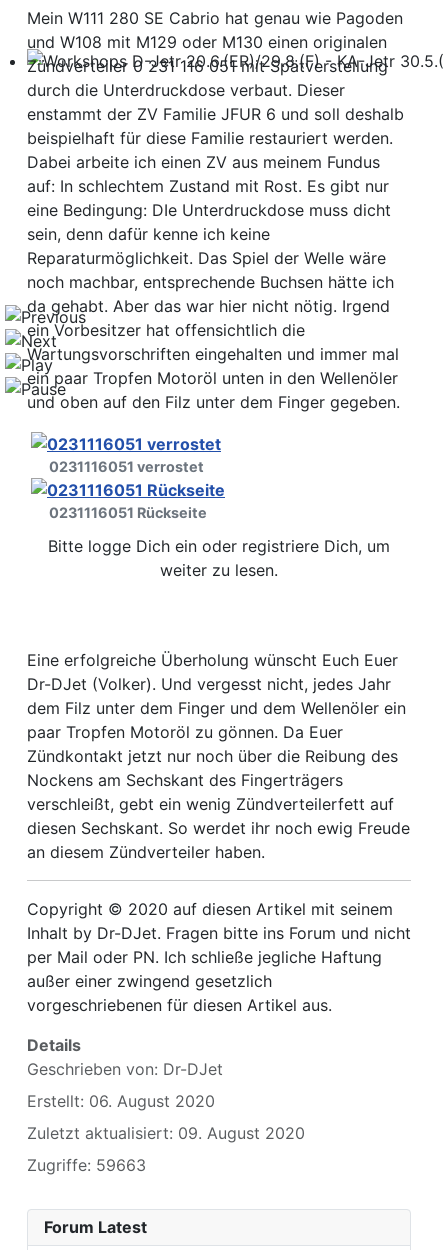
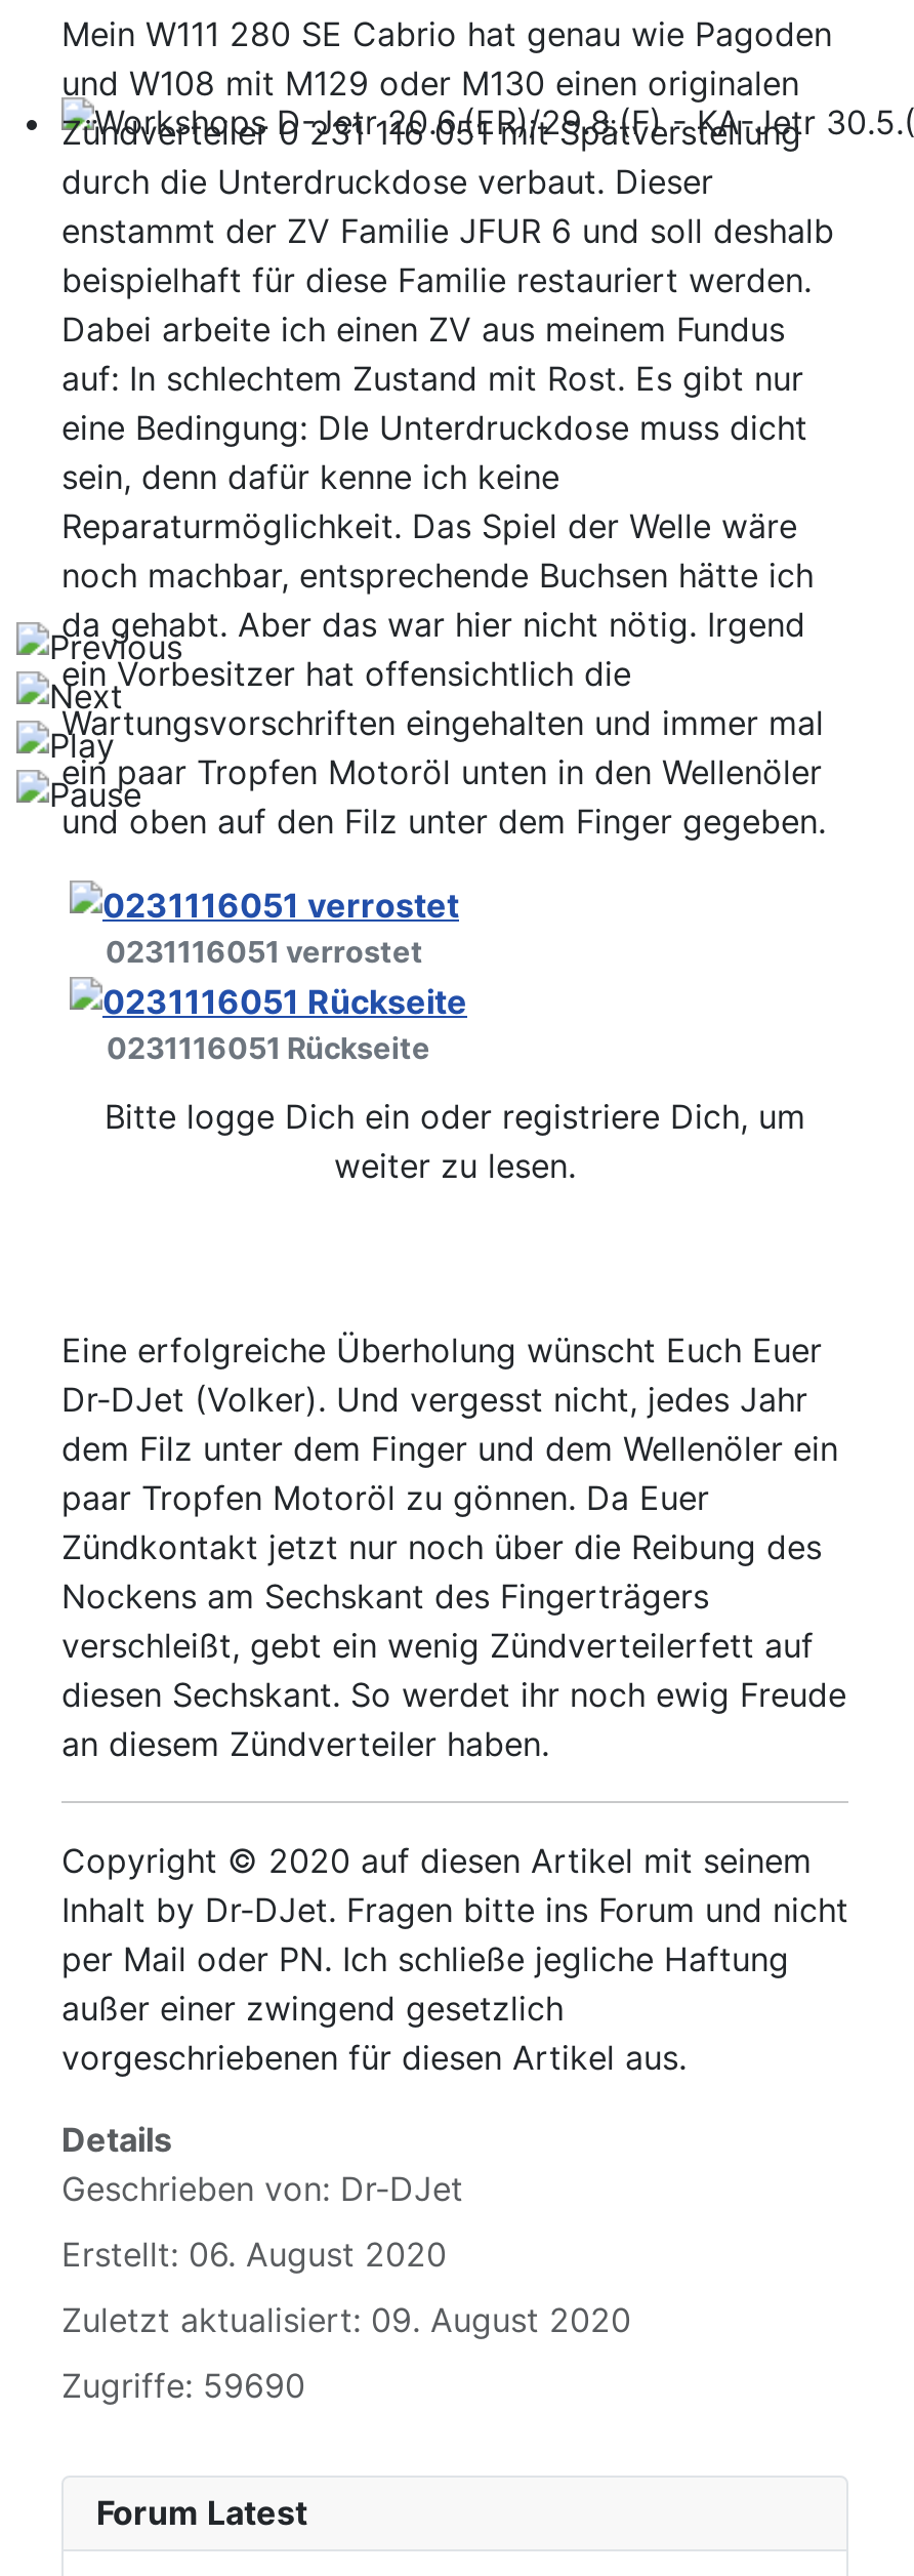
[27,1155,146,1175] Zugriffe: 59663 -> [61,2365,305,2406] Zugriffe: 59690

